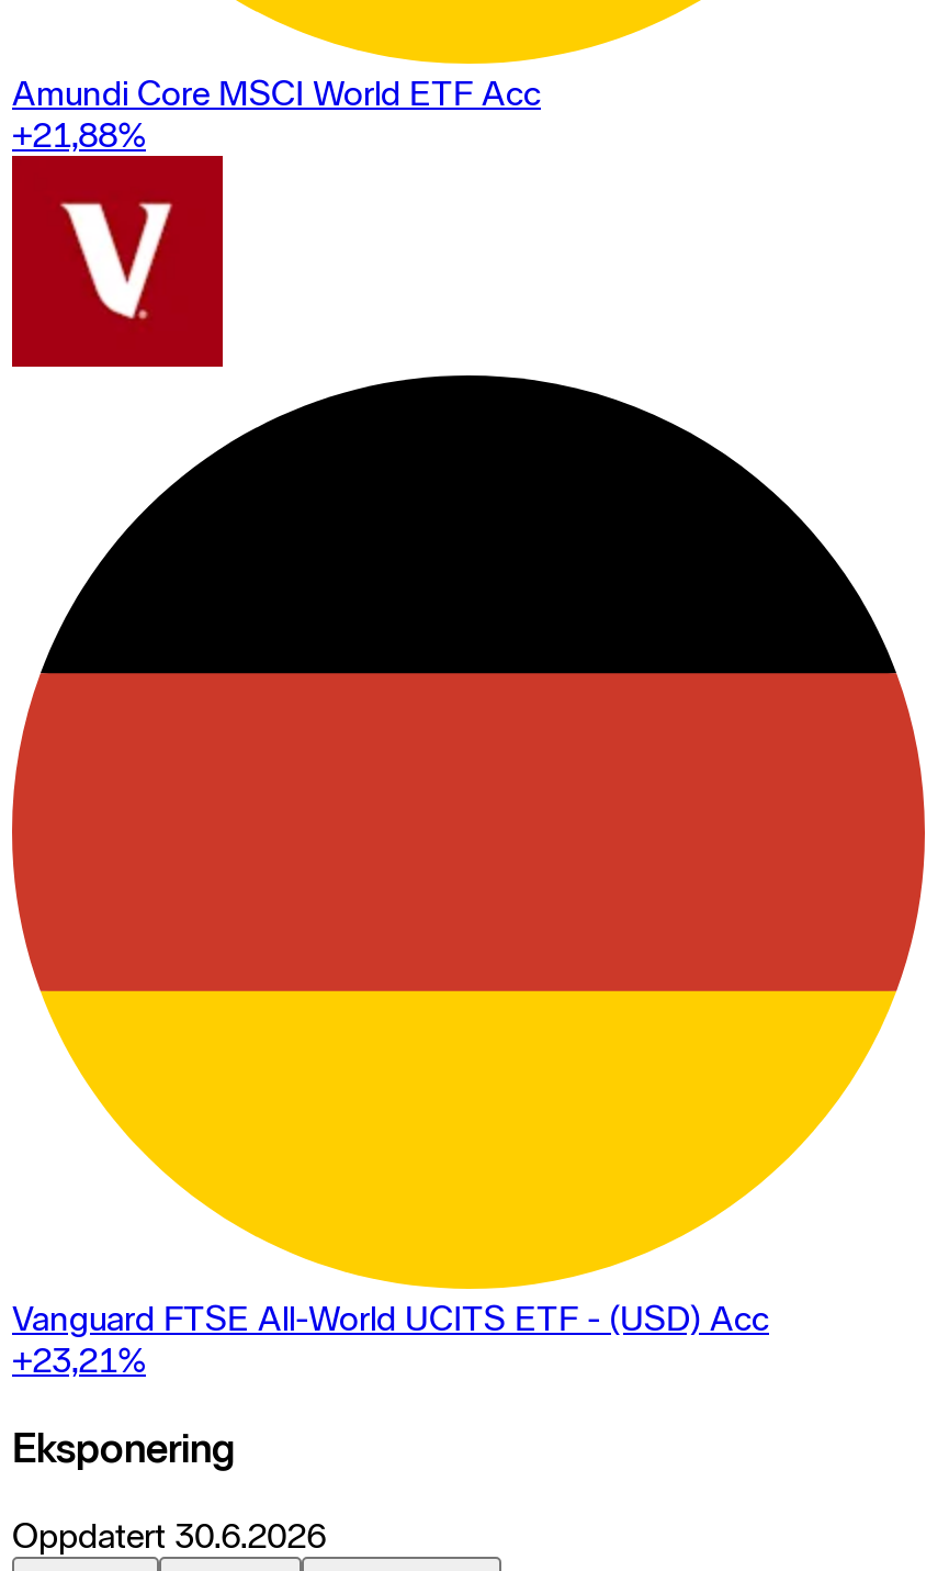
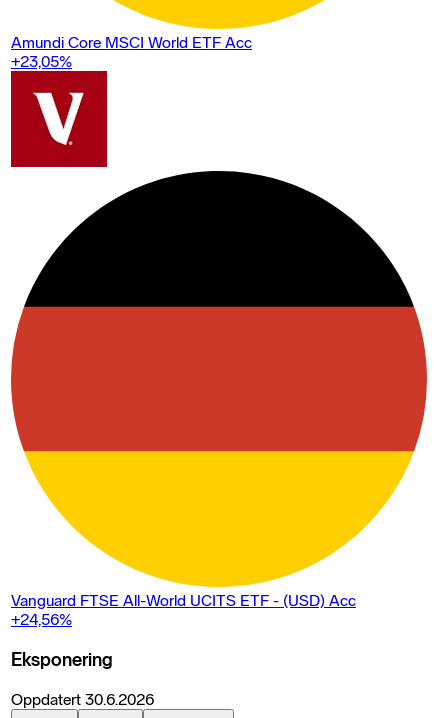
[12,114,146,156] +21,88% -> [11,52,72,71] +23,05%
[12,1340,146,1381] +23,21% -> [11,610,72,629] +24,56%

